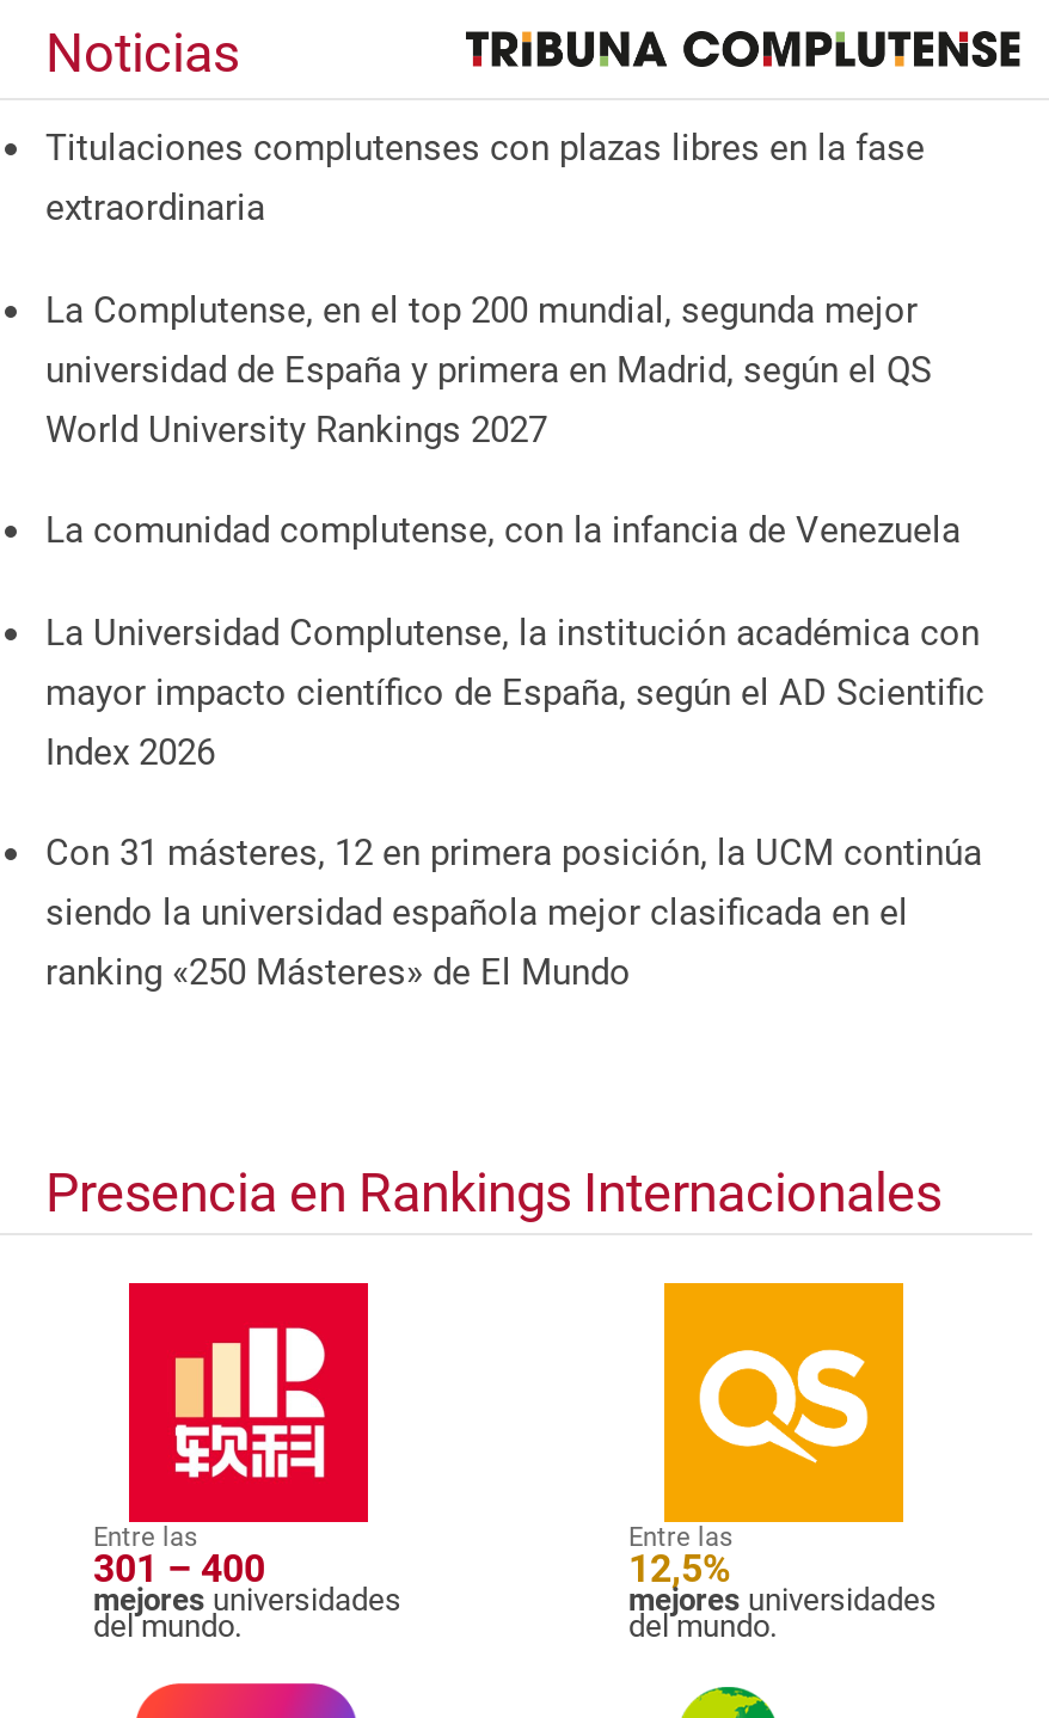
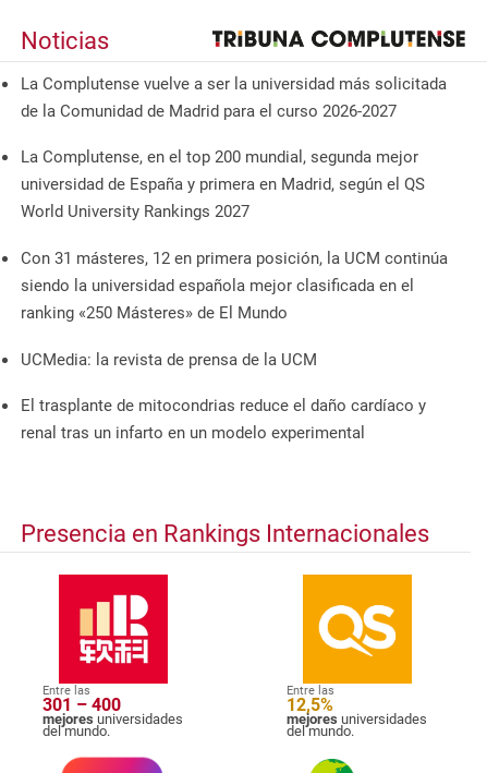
[45,126,925,229] Titulaciones complutenses con plazas libres en la fase | extraordinaria -> [21,74,447,121] La Complutense vuelve a ser la universidad más solicitada | de la Comunidad de Madrid para el curso 2026-2027
[45,509,984,773] La comunidad complutense, con la infancia de Venezuela | La Universidad Complutense, la institución académica con | mayor impacto científico de España, según el AD Scientific | Index 2026 -> none
moved [45,832,982,994] -> [21,249,448,323]: Con 31 másteres, 12 en primera posición, la UCM continúa | siendo la universidad española mejor clasificada en el | ranking «250 Másteres» de El Mundo
none -> [21,350,426,443] UCMedia: la revista de prensa de la UCM | El trasplante de mitocondrias reduce el daño cardíaco y | renal tras un infarto en un modelo experimental

